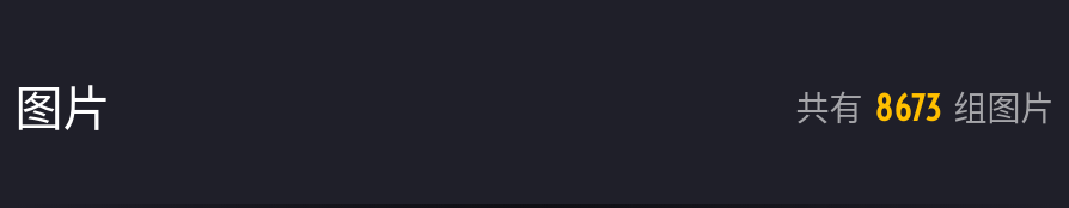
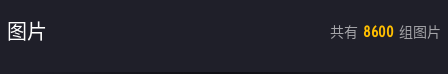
[796,84,1054,130] 共有 8673 组图片 -> [330,22,441,41] 共有 8600 组图片

